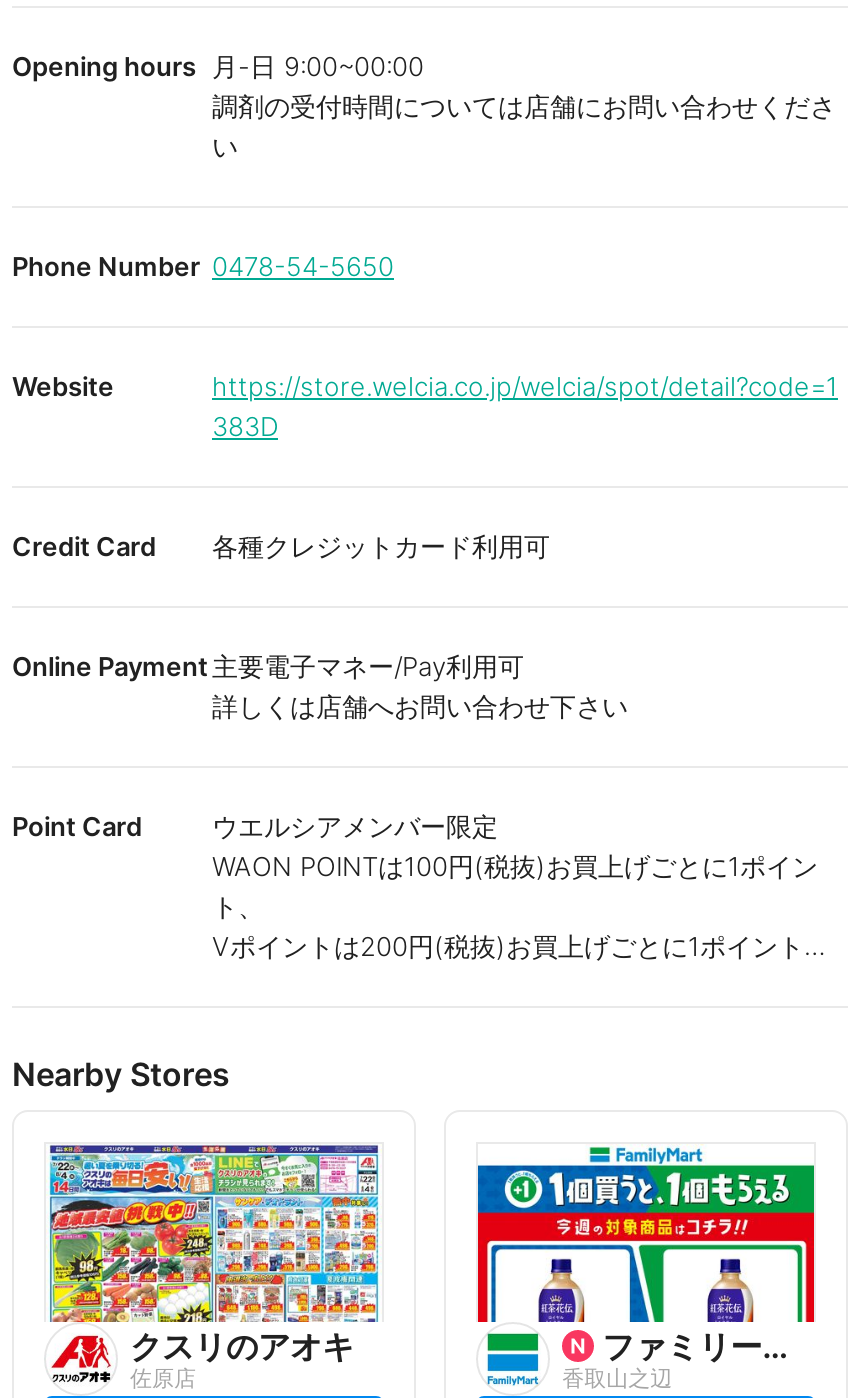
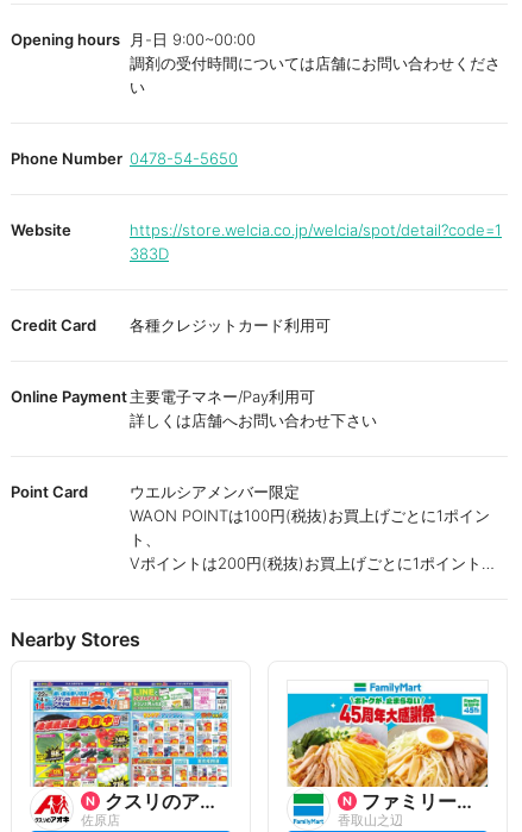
[476,1164,816,1324] [image] -> [287,693,489,788] [image]

